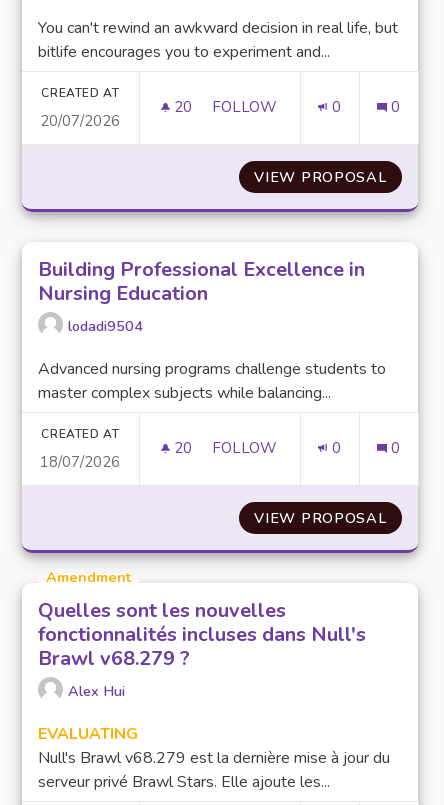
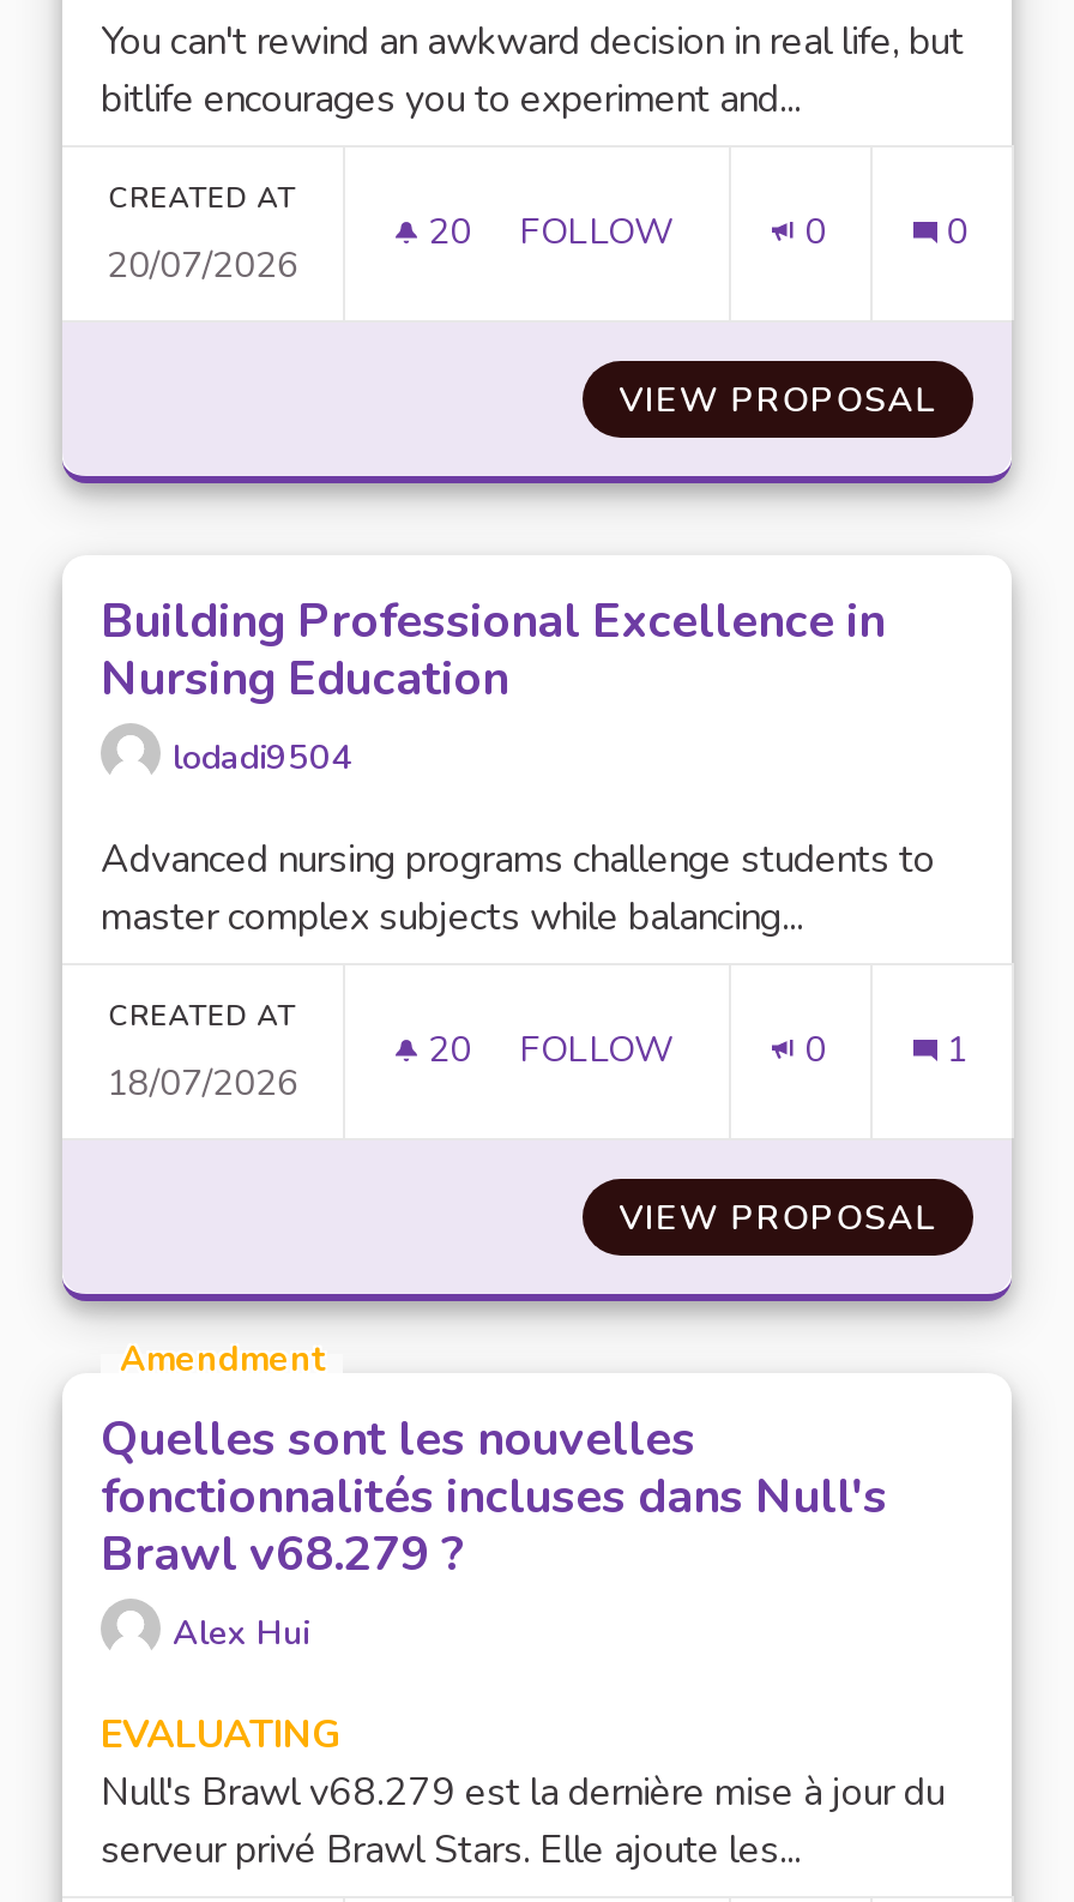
[387,438,400,458] 0 -> [936,1026,968,1074] 1

